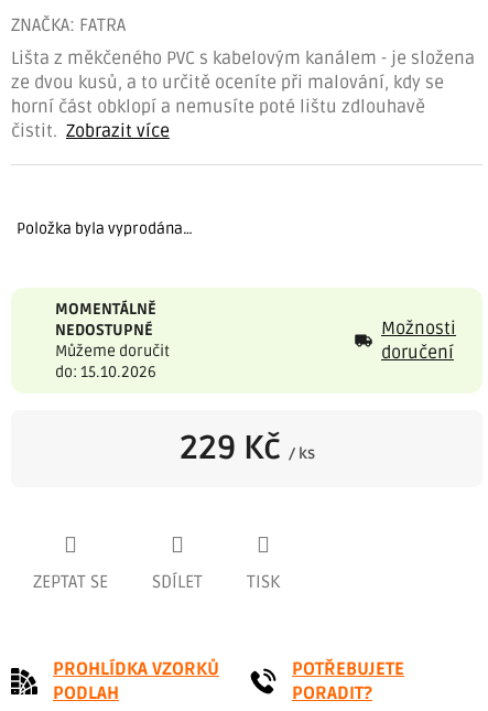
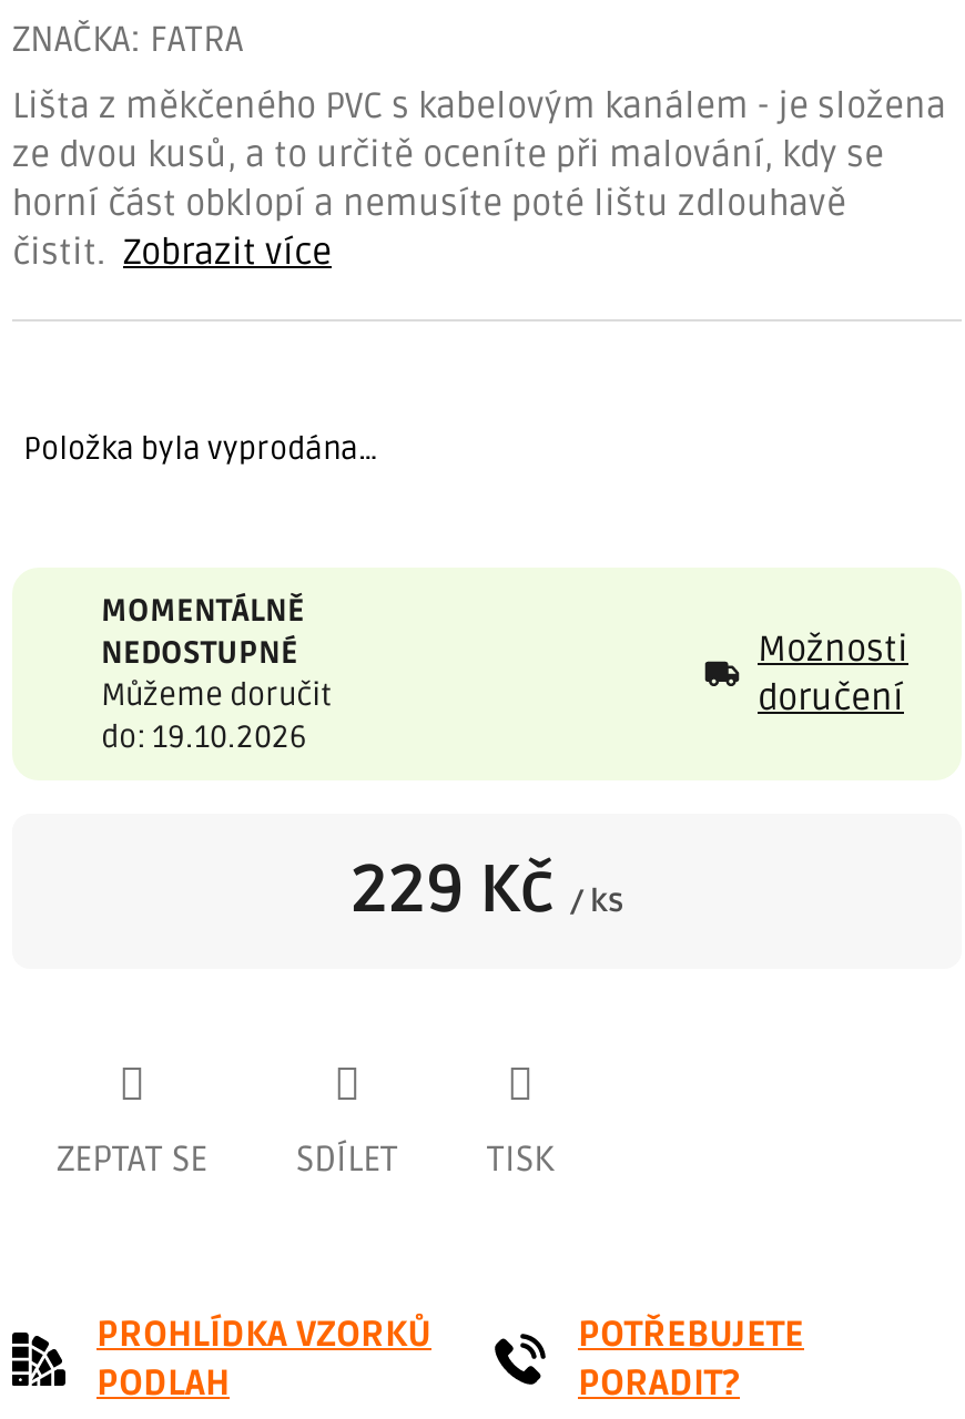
[55,363,156,382] do: 15.10.2026 -> [101,719,307,756] do: 19.10.2026

